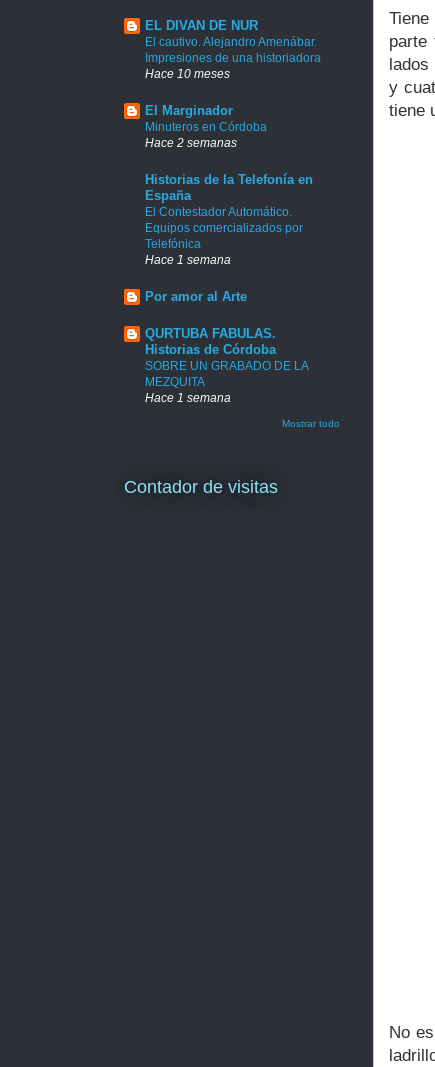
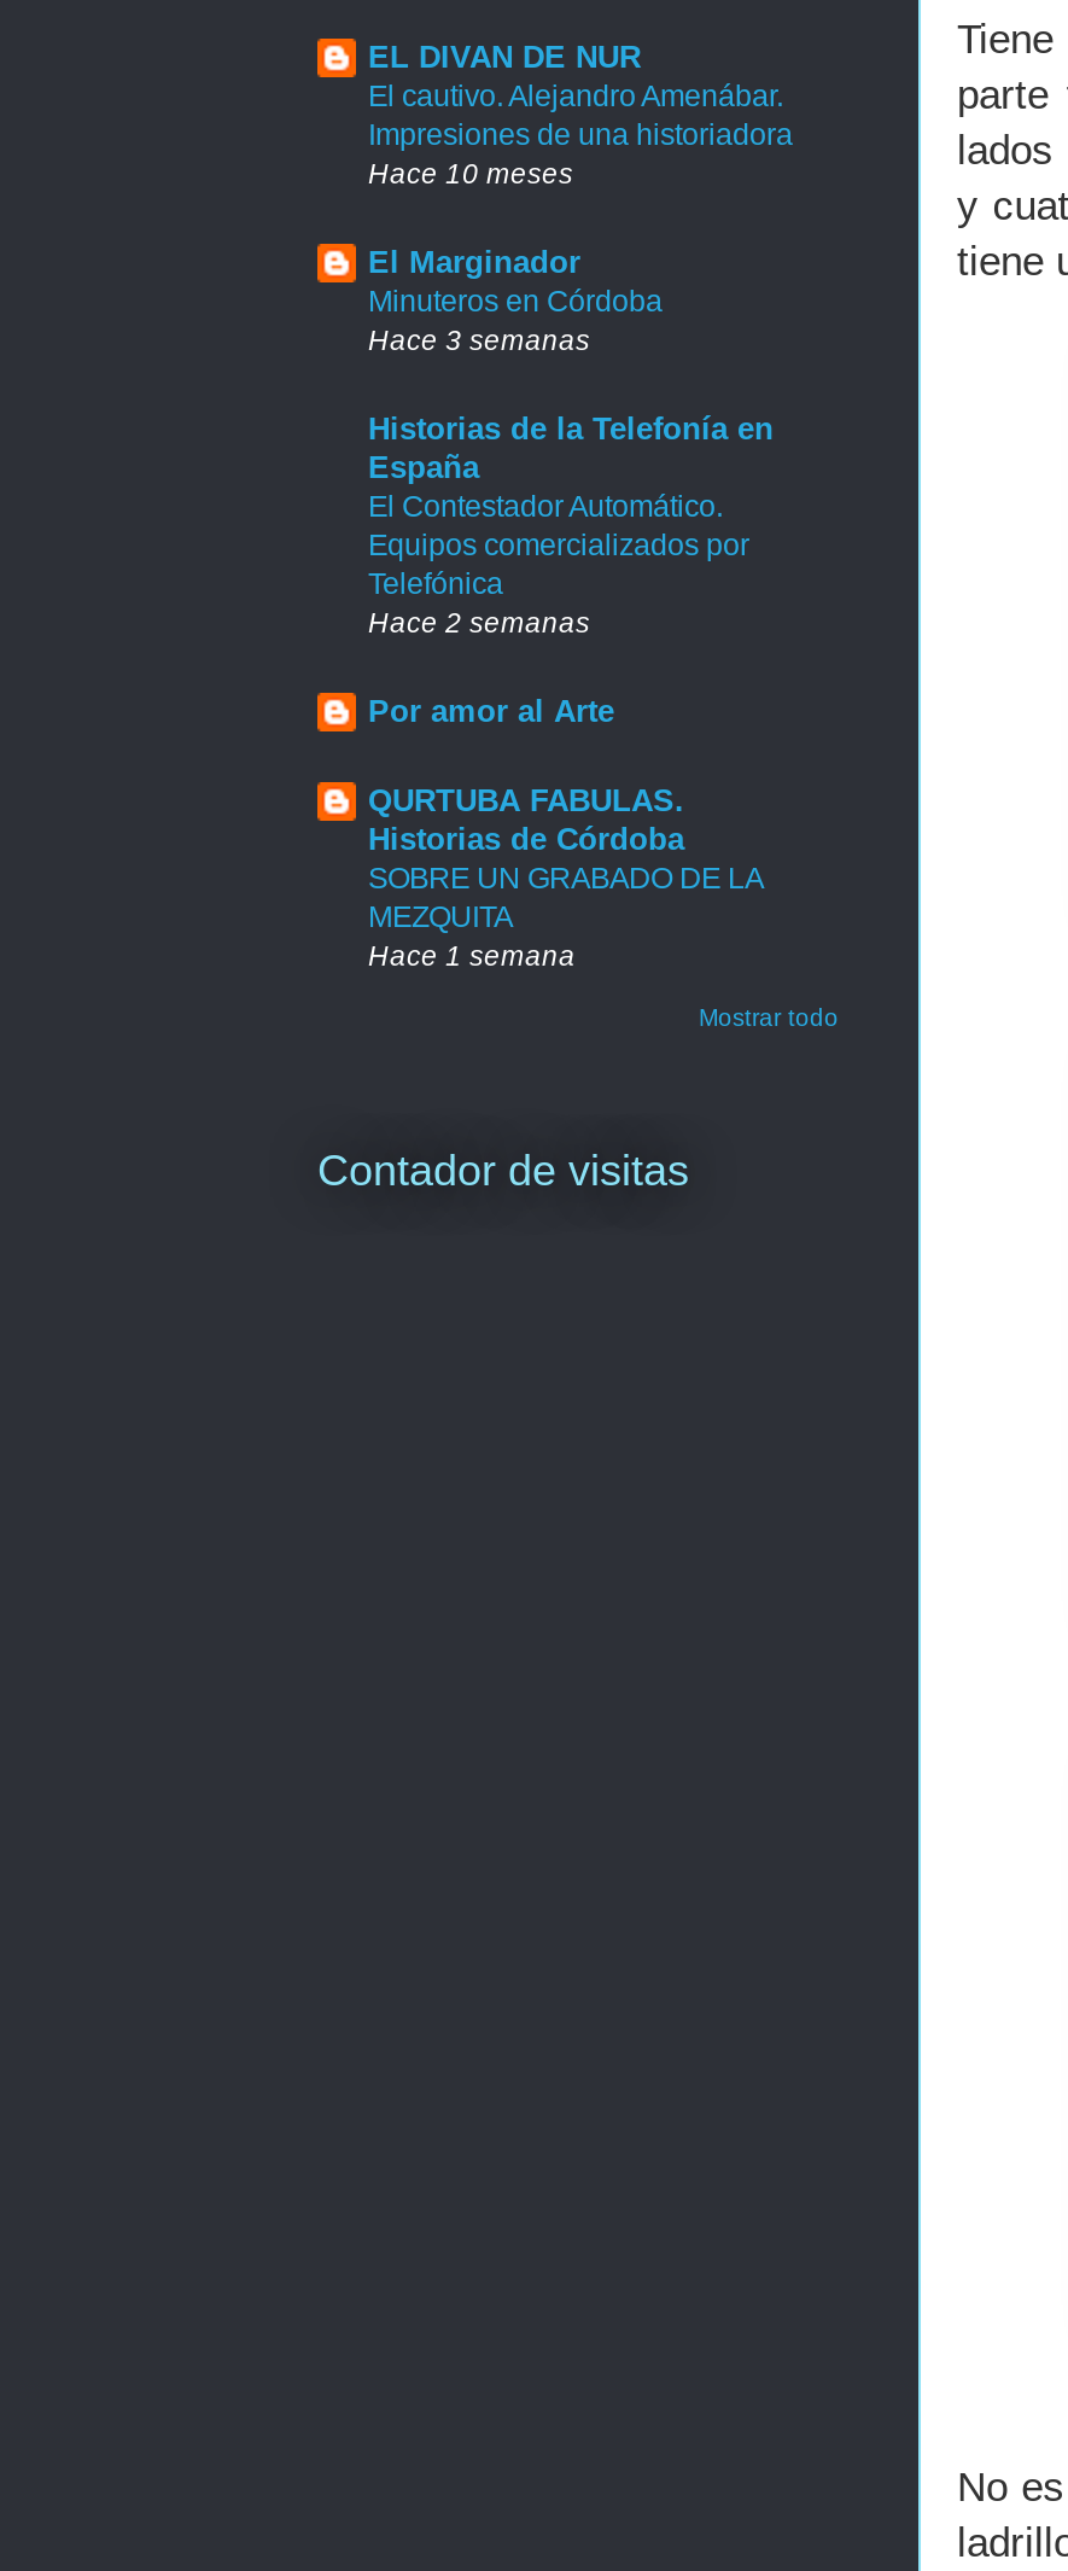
[145,136,237,149] Hace 2 semanas -> [368,323,590,354] Hace 3 semanas
[145,253,231,266] Hace 1 semana -> [368,605,590,636] Hace 2 semanas

